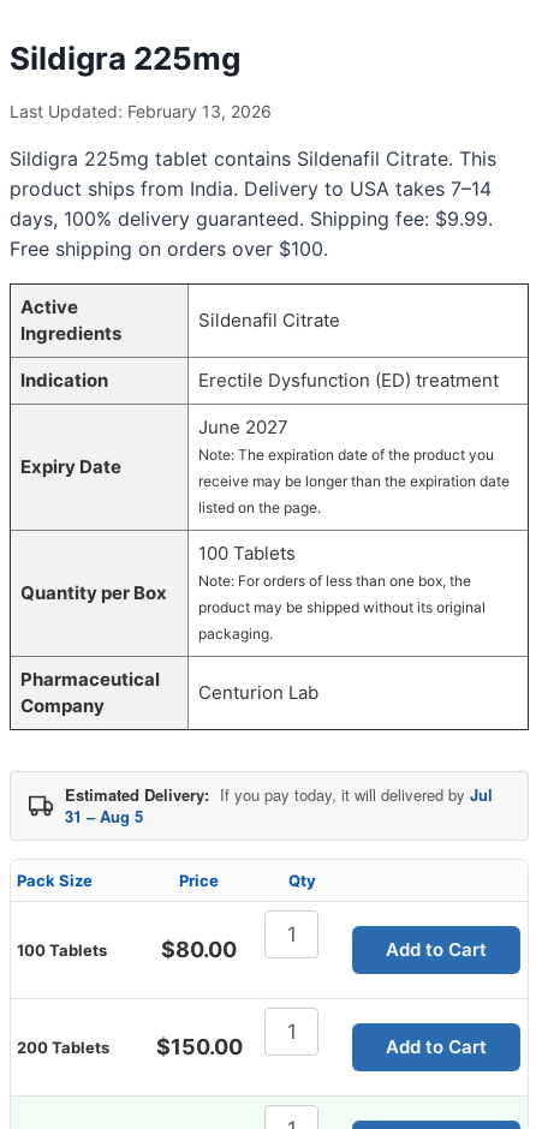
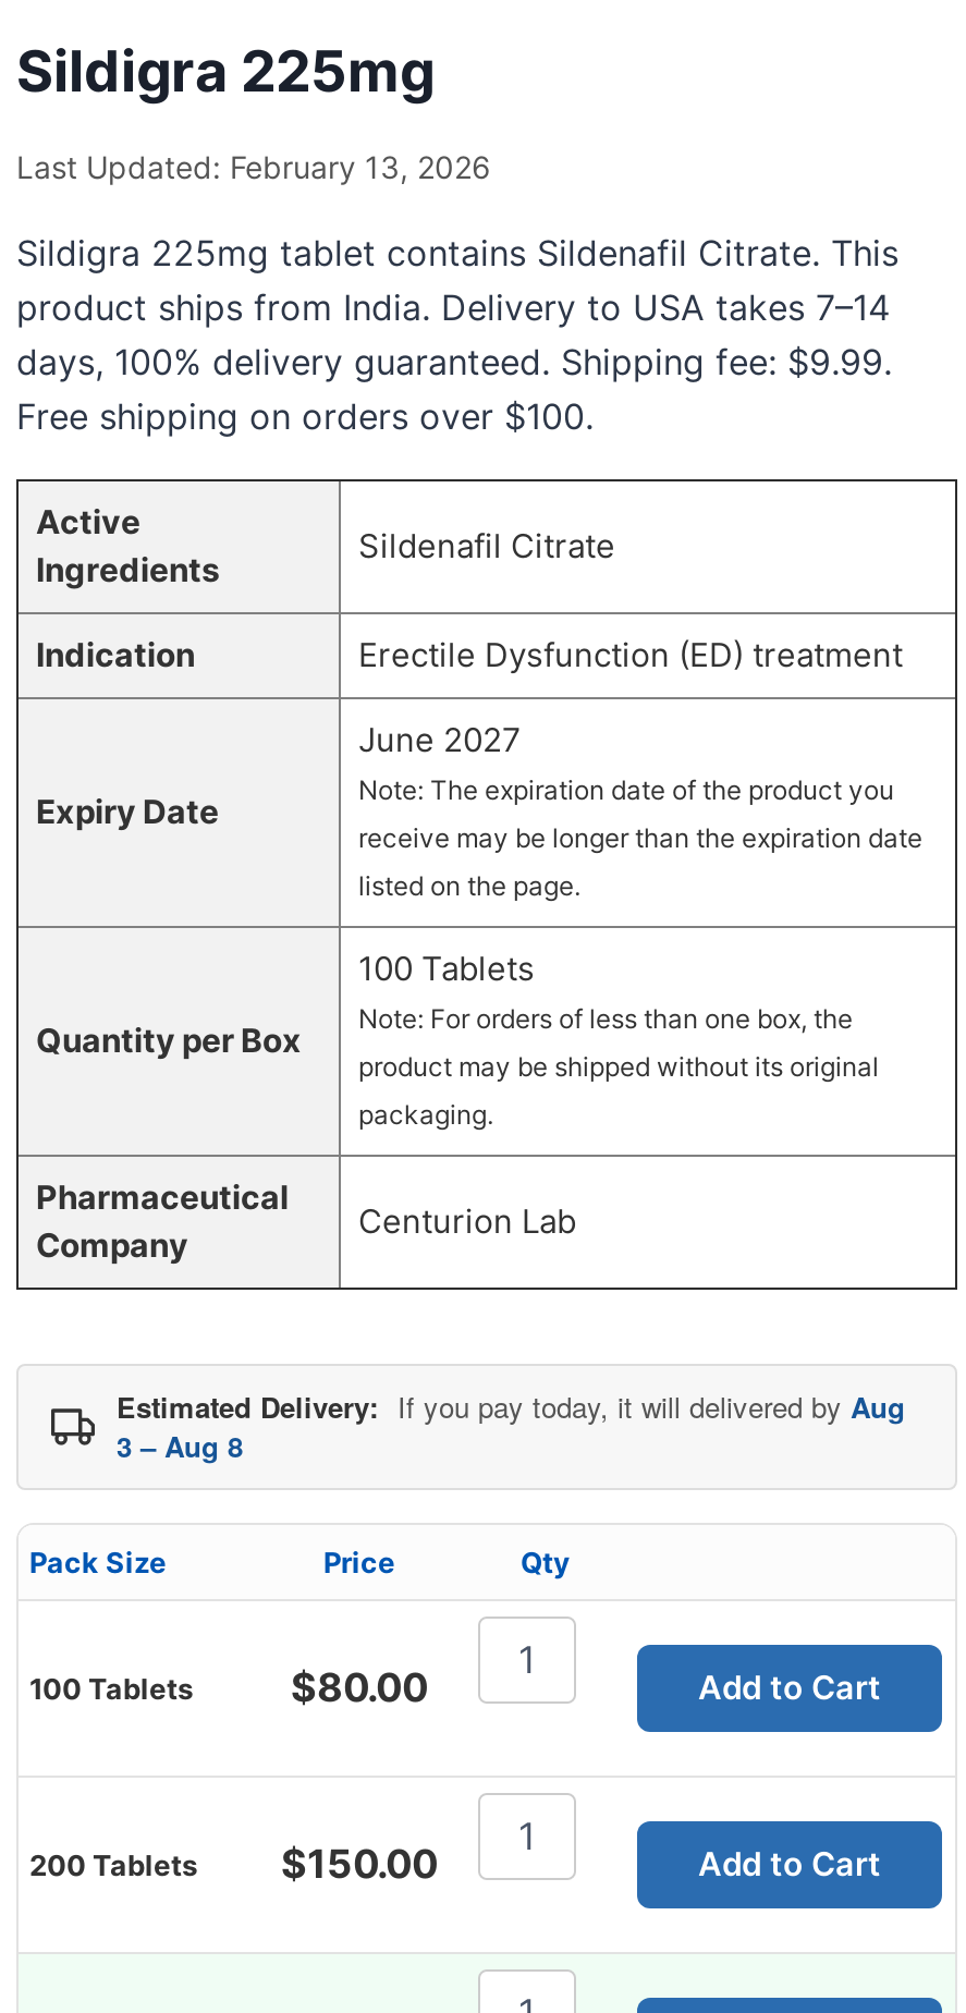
[65,784,493,806] Estimated Delivery: If you pay today, it will delivered by Jul -> [117,1386,905,1428] Estimated Delivery: If you pay today, it will delivered by Aug
[65,805,143,828] 31 – Aug 5 -> [117,1426,243,1467] 3 – Aug 8

